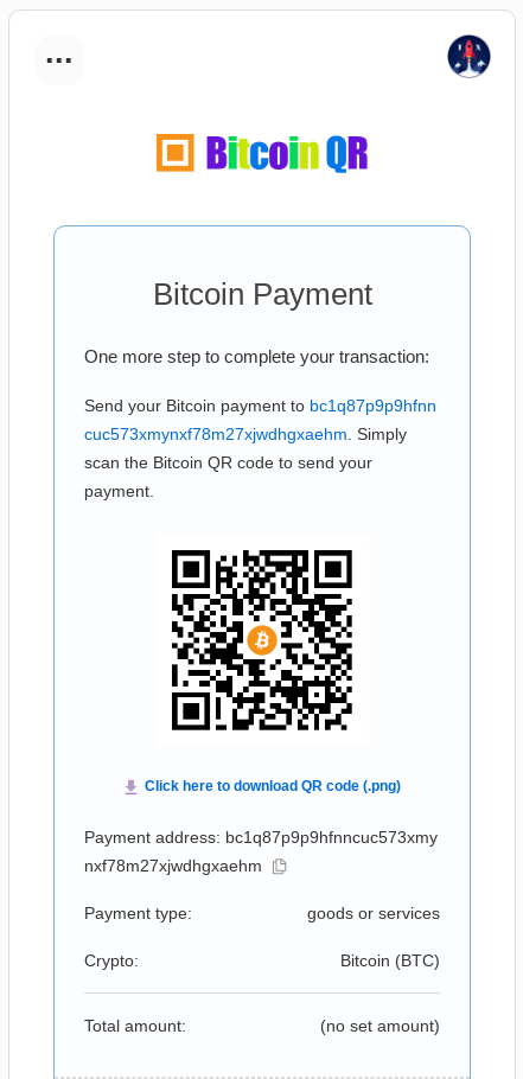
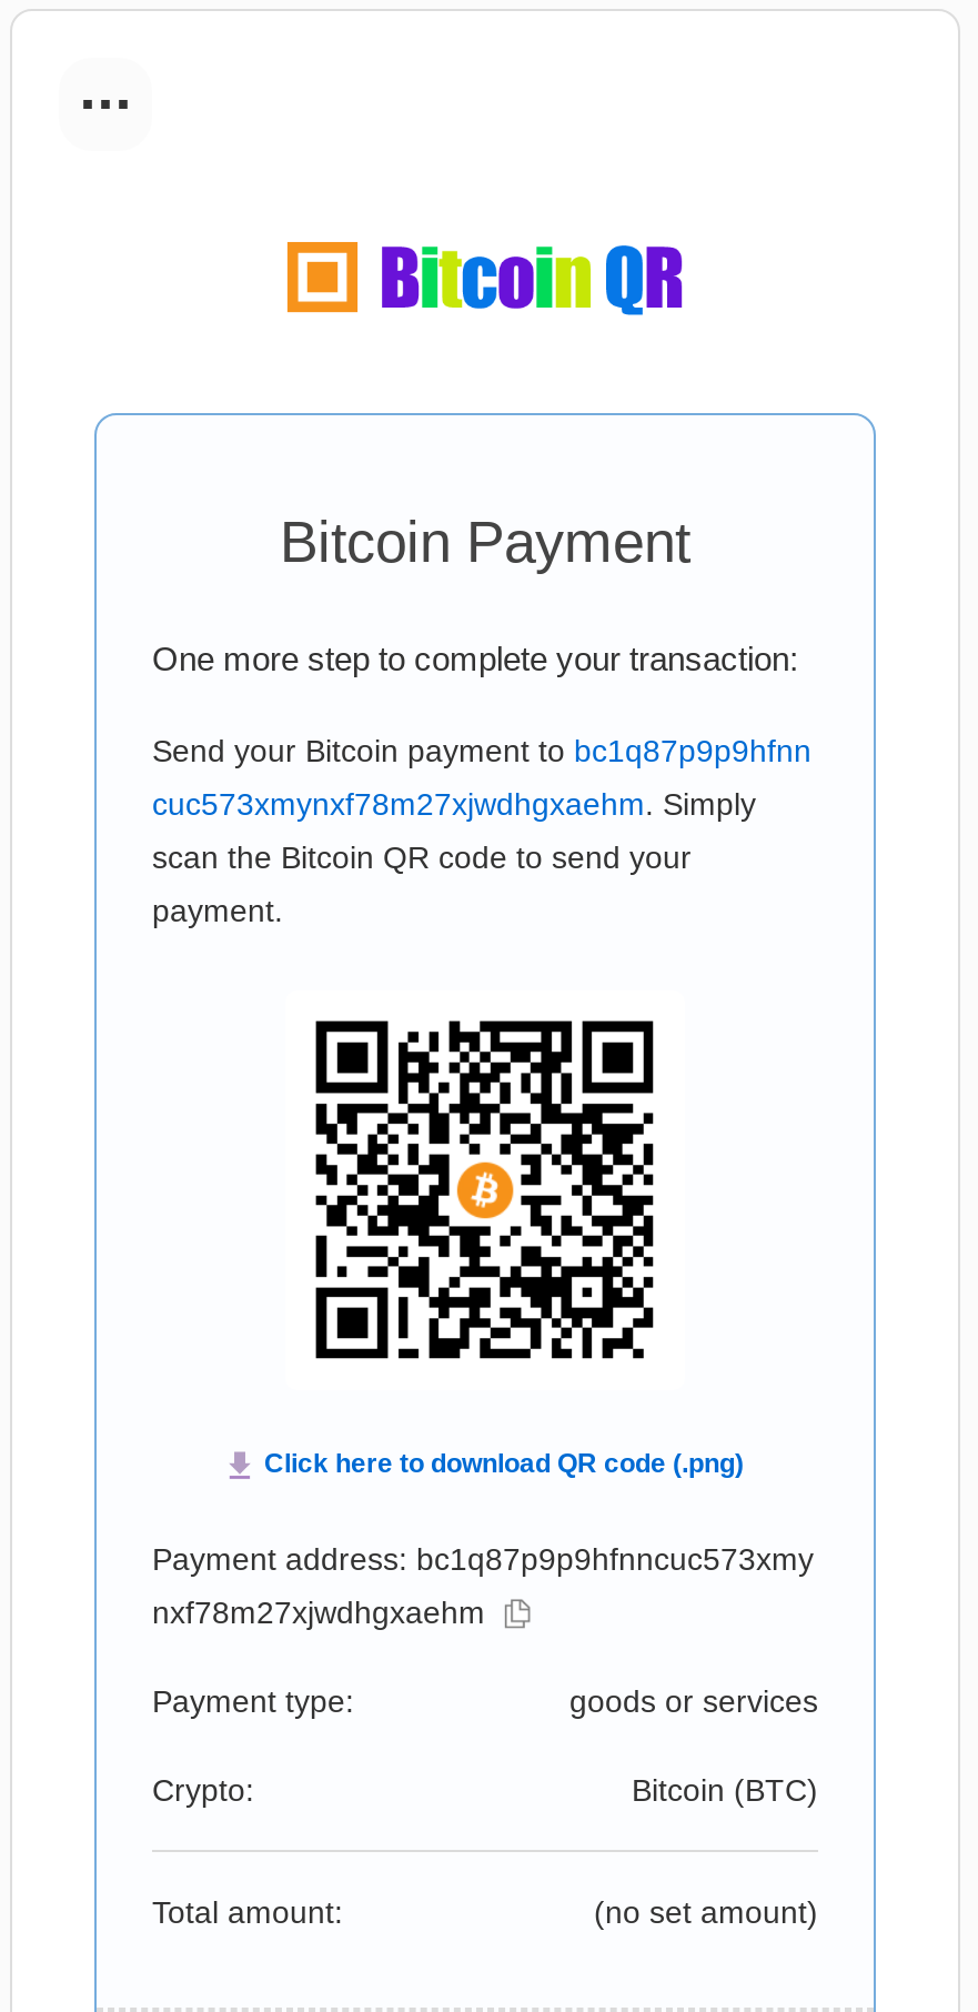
[446,33,492,78] [image] -> none

